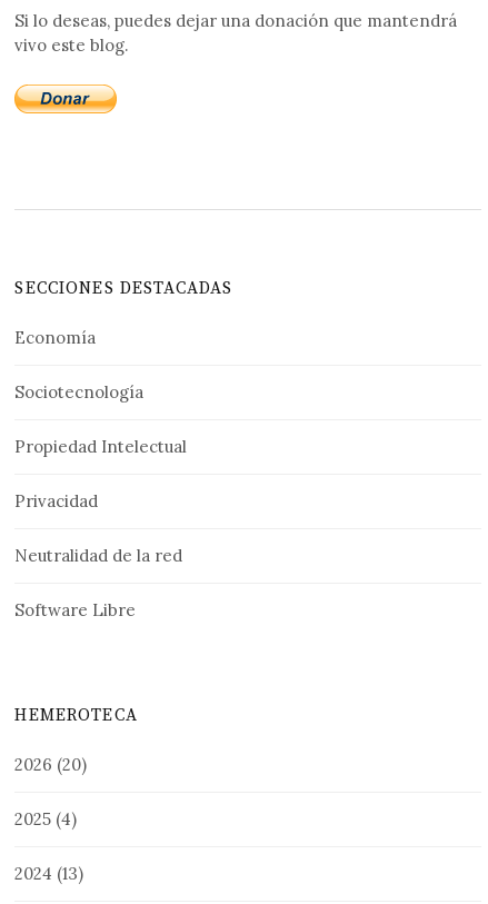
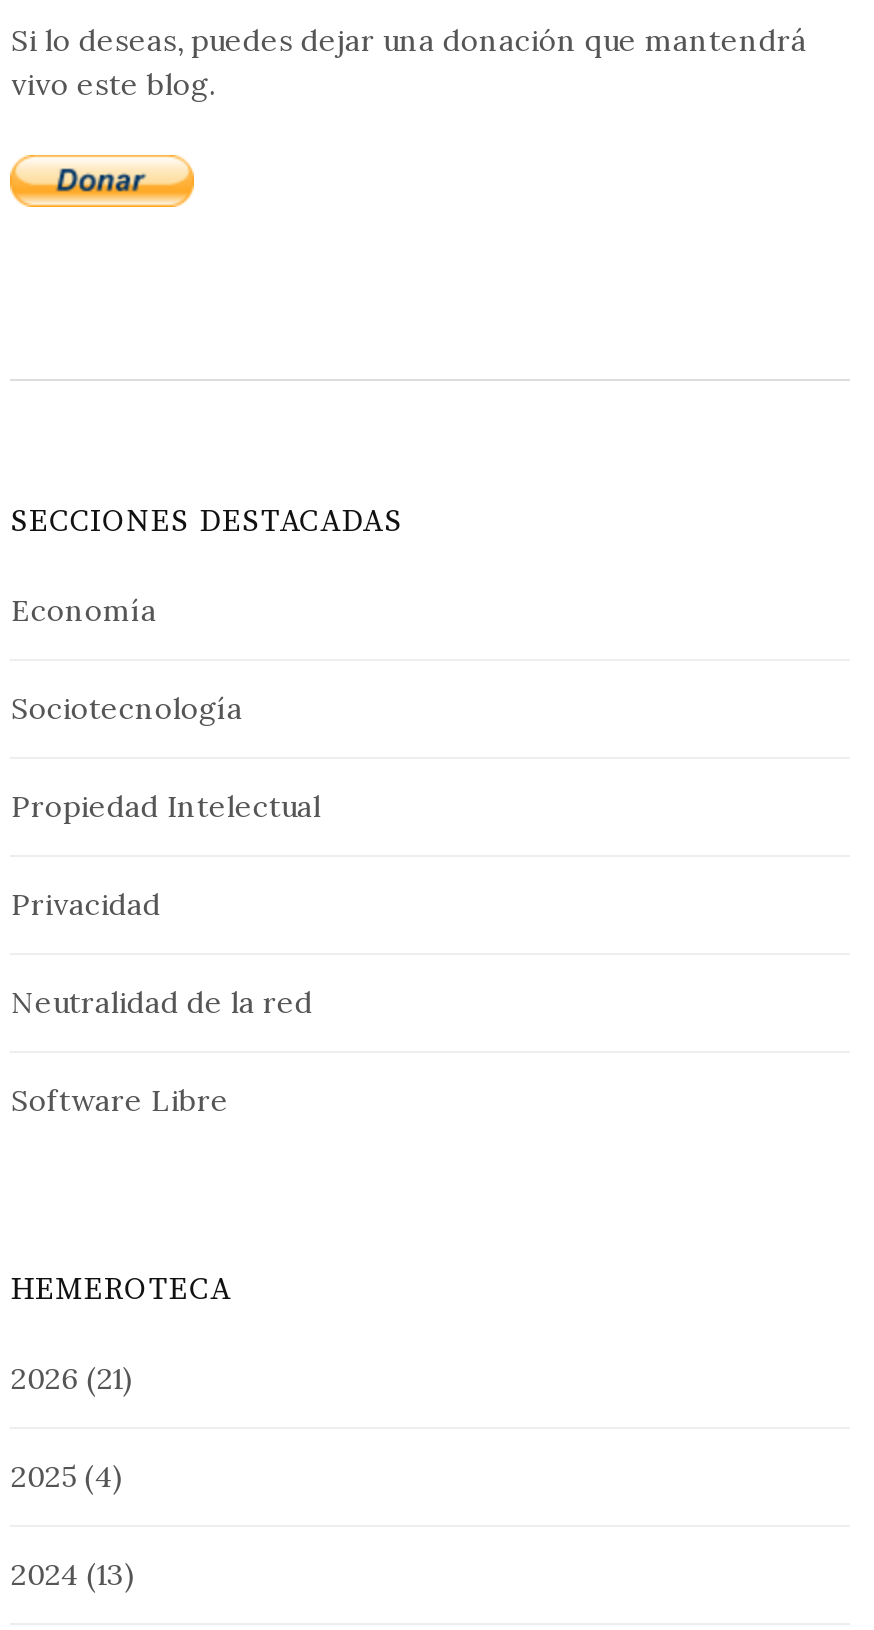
[15,754,87,775] 2026 (20) -> [11,1359,133,1397] 2026 (21)

